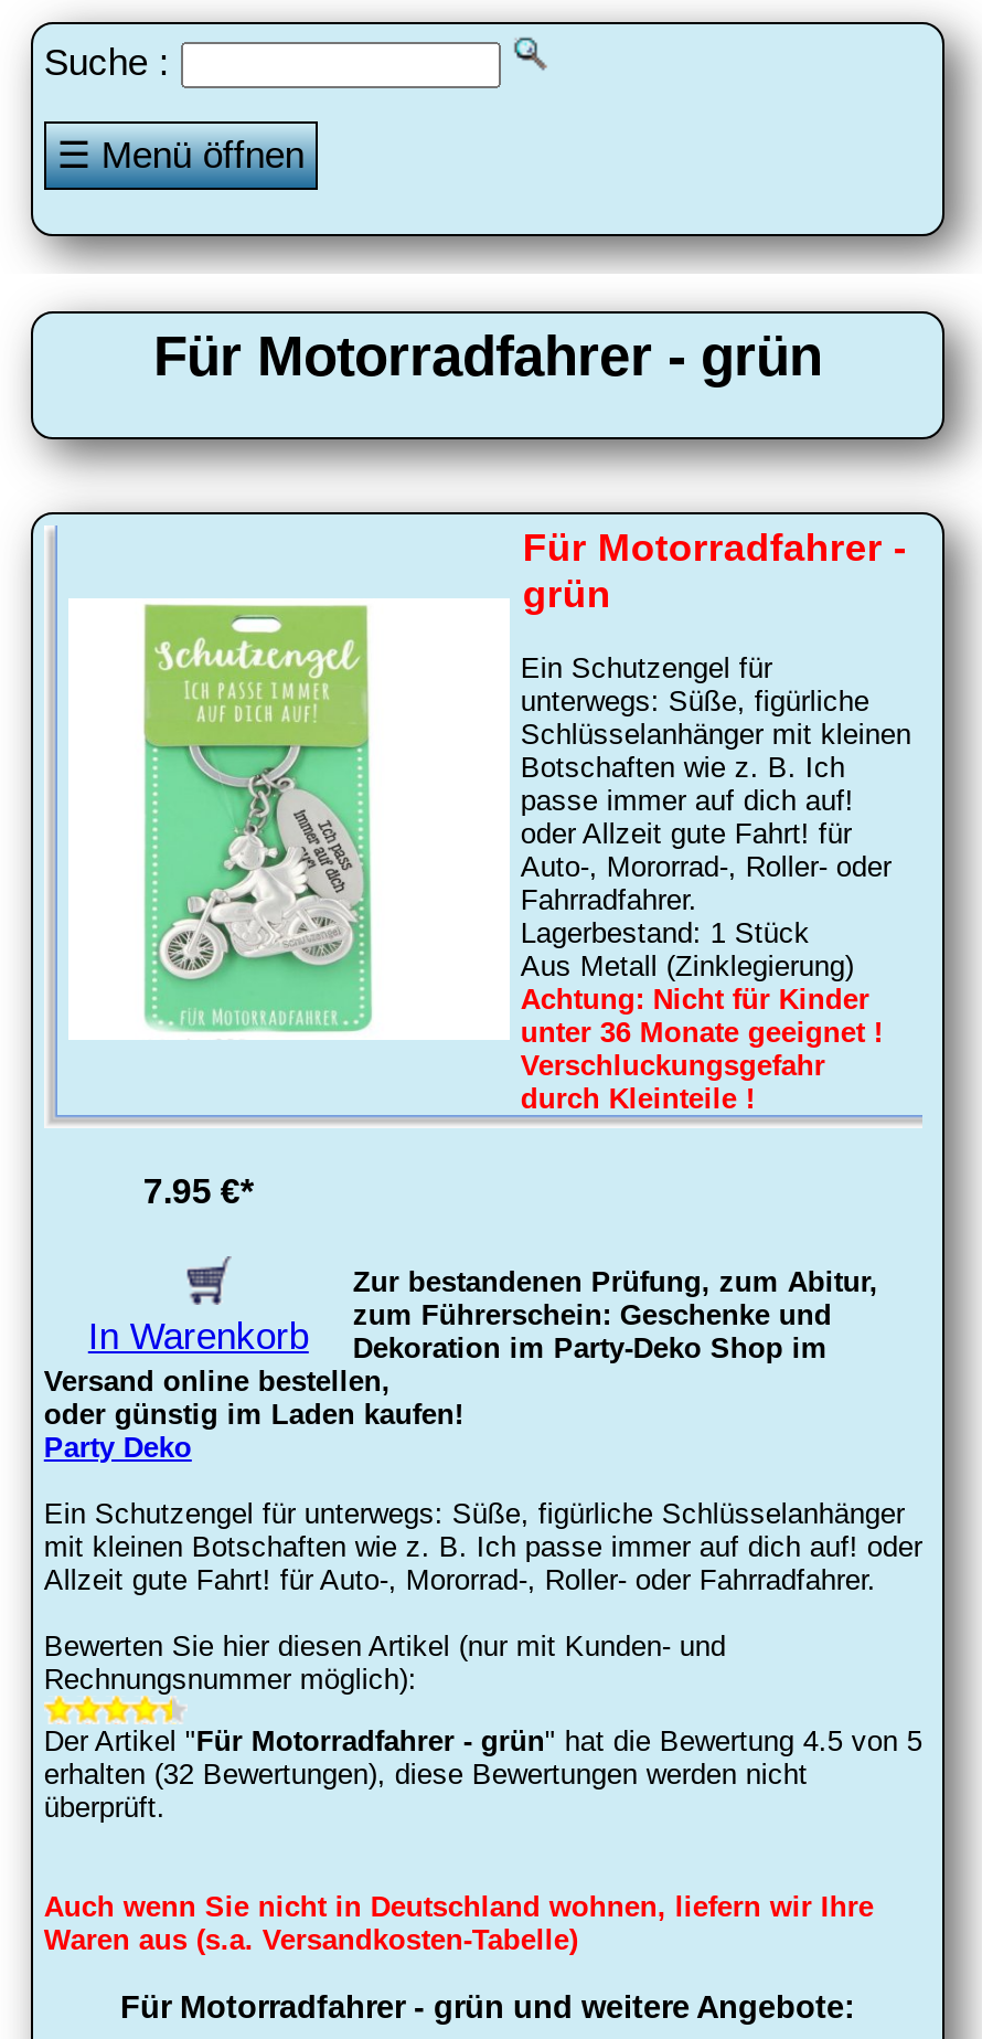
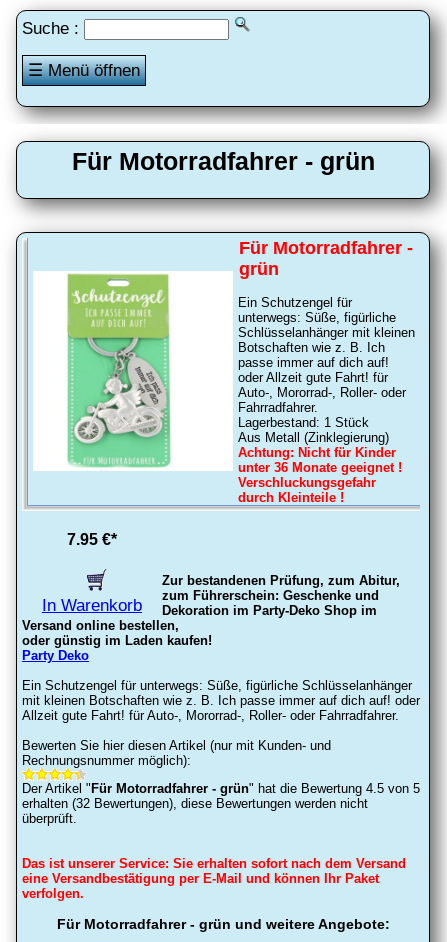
[44,1891,874,1957] Auch wenn Sie nicht in Deutschland wohnen, liefern wir Ihre | Waren aus (s.a. Versandkosten-Tabelle) -> [22,856,406,901] Das ist unserer Service: Sie erhalten sofort nach dem Versand | eine Versandbestätigung per E-Mail und können Ihr Paket | verfolgen.

